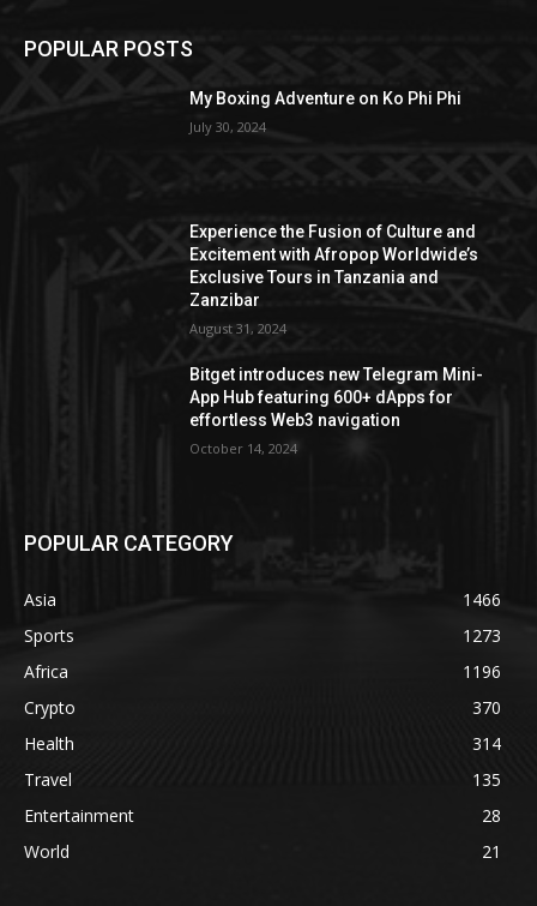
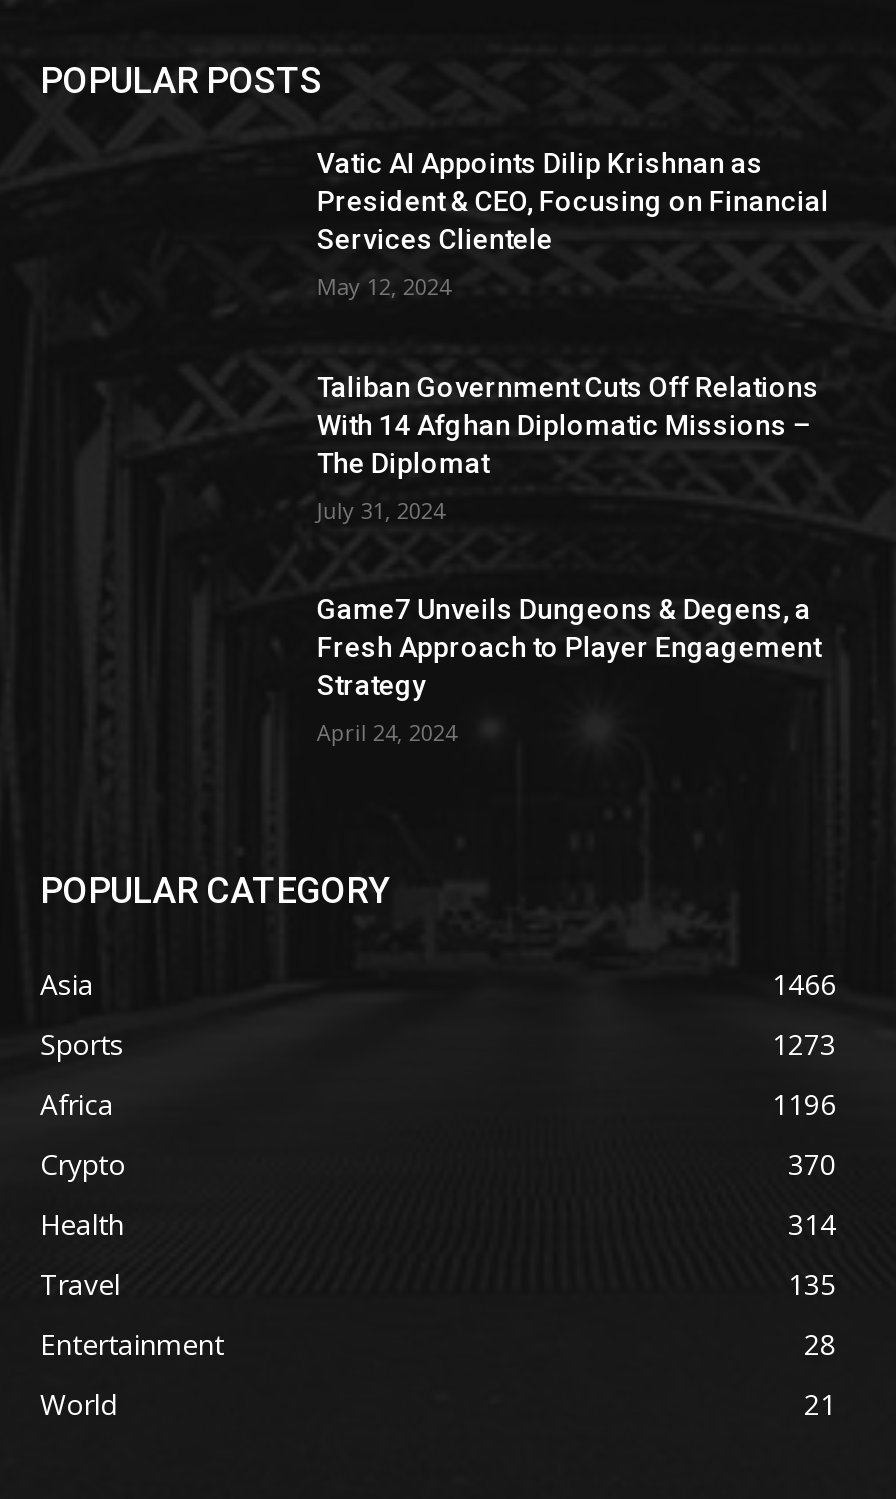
[190,89,462,108] My Boxing Adventure on Ko Phi Phi -> [317,148,829,256] Vatic AI Appoints Dilip Krishnan as | President & CEO, Focusing on Financial | Services Clientele
[190,117,267,135] July 30, 2024 -> [317,272,451,302] May 12, 2024
[190,223,479,310] Experience the Fusion of Culture and | Excitement with Afropop Worldwide’s | Exclusive Tours in Tanzania and | Zanzibar -> [317,371,819,479] Taliban Government Cuts Off Relations | With 14 Afghan Diplomatic Missions – | The Diplomat
[190,320,287,338] August 31, 2024 -> [317,495,445,525] July 31, 2024
[190,365,484,430] Bitget introduces new Telegram Mini- | App Hub featuring 600+ dApps for | effortless Web3 navigation -> [317,594,821,702] Game7 Unveils Dungeons & Degens, a | Fresh Approach to Player Engagement | Strategy
[190,440,298,458] October 14, 2024 -> [317,718,457,748] April 24, 2024

